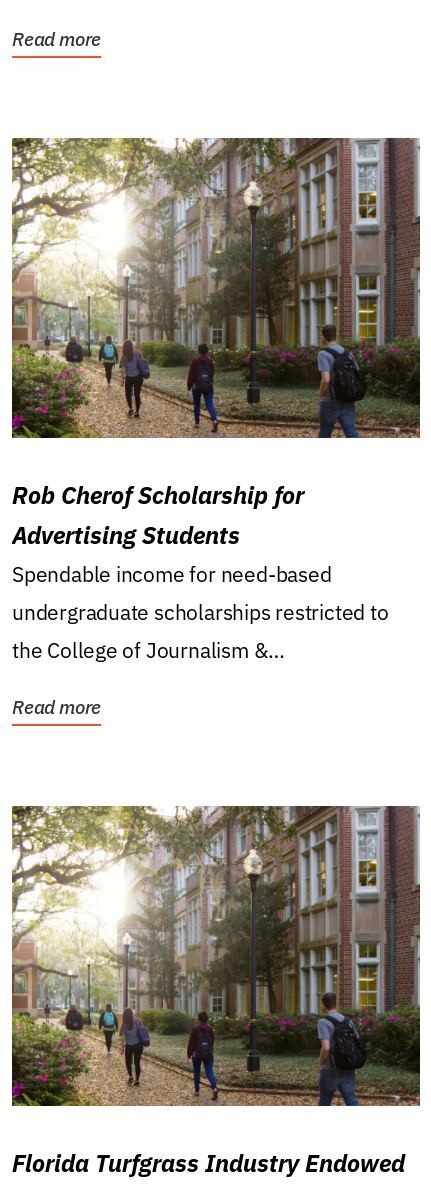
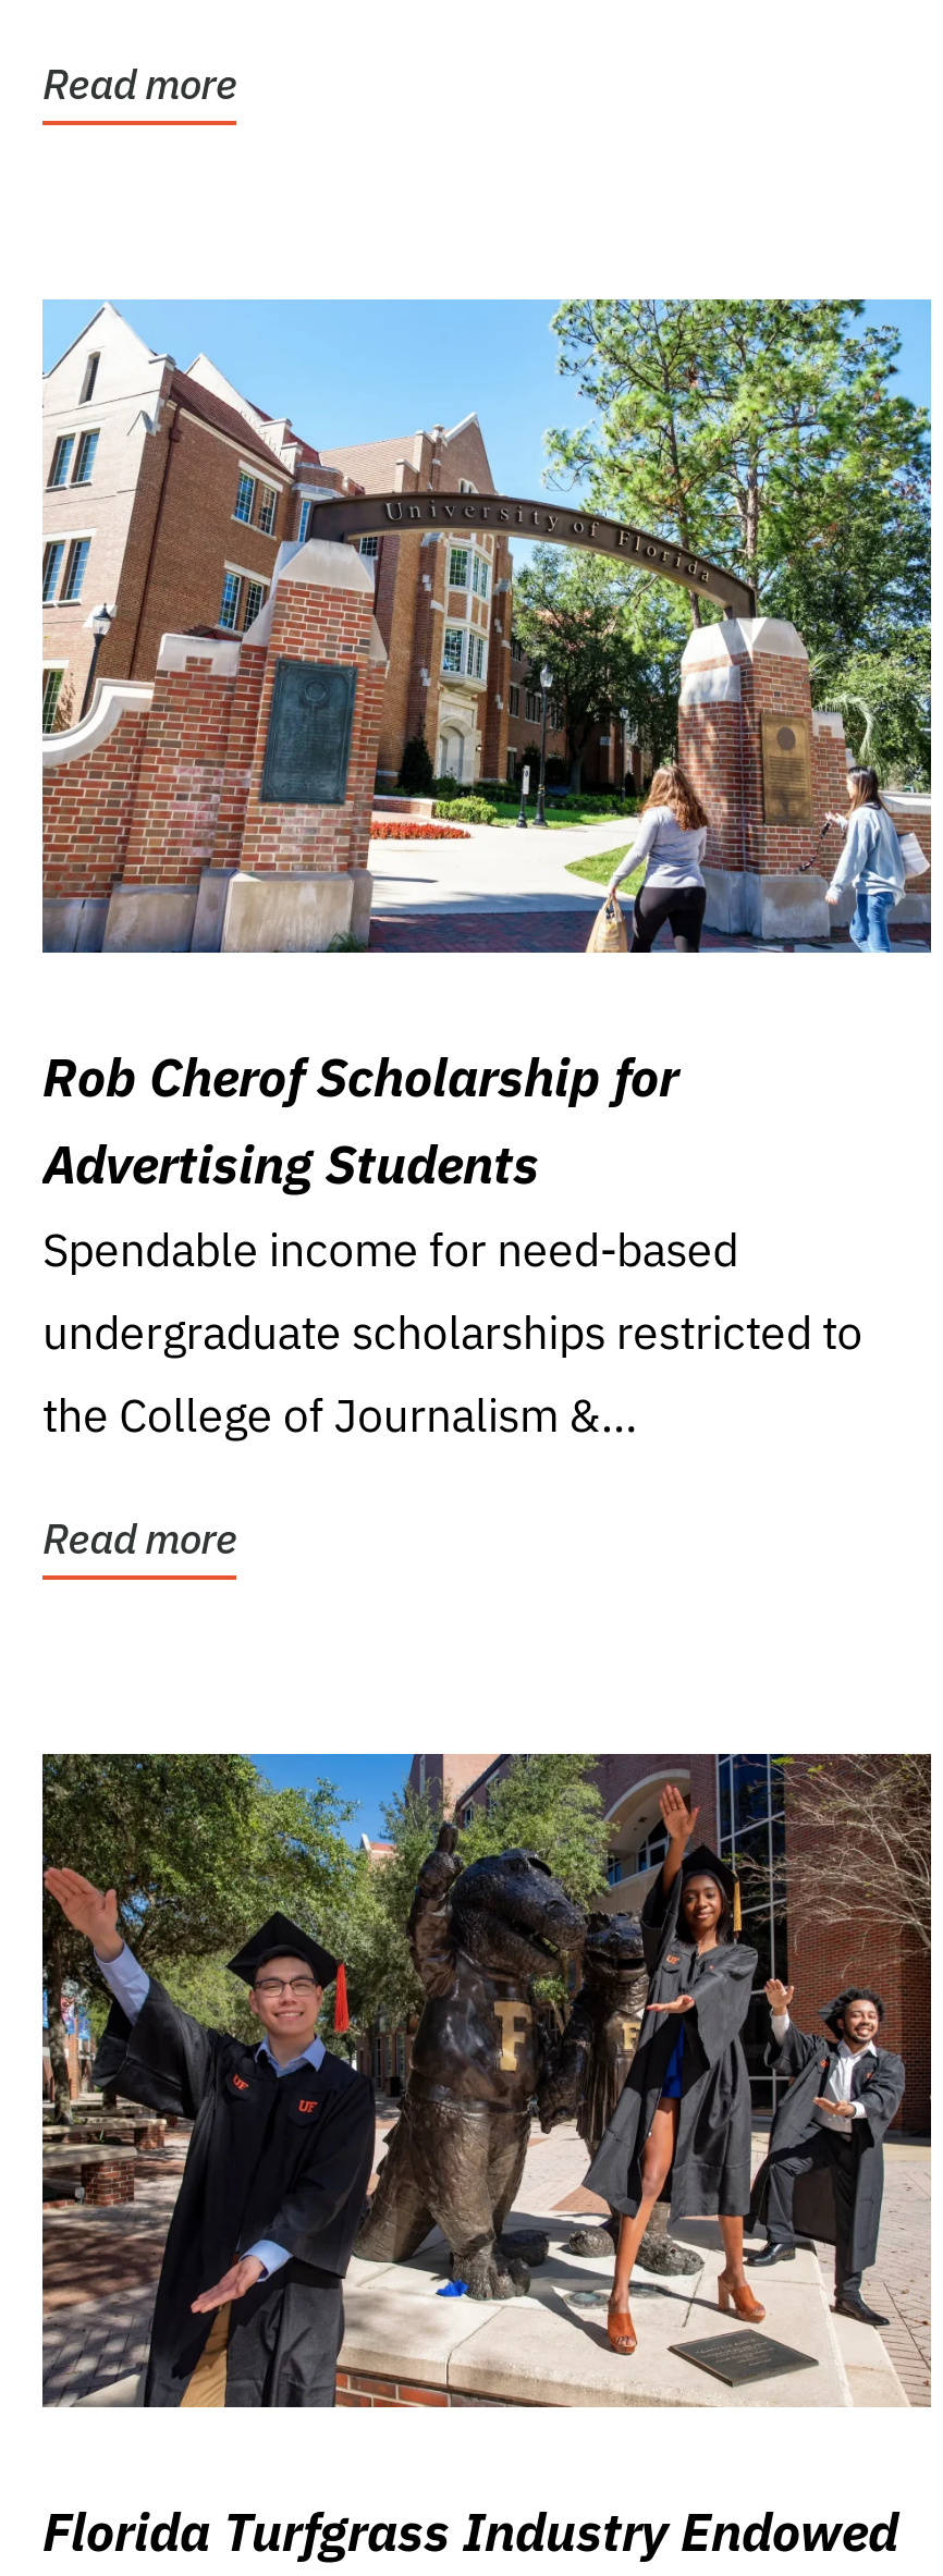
[11,137,421,439] [image] -> [40,297,933,955] [image]
[11,805,421,1107] [image] -> [40,1752,933,2409] [image]

